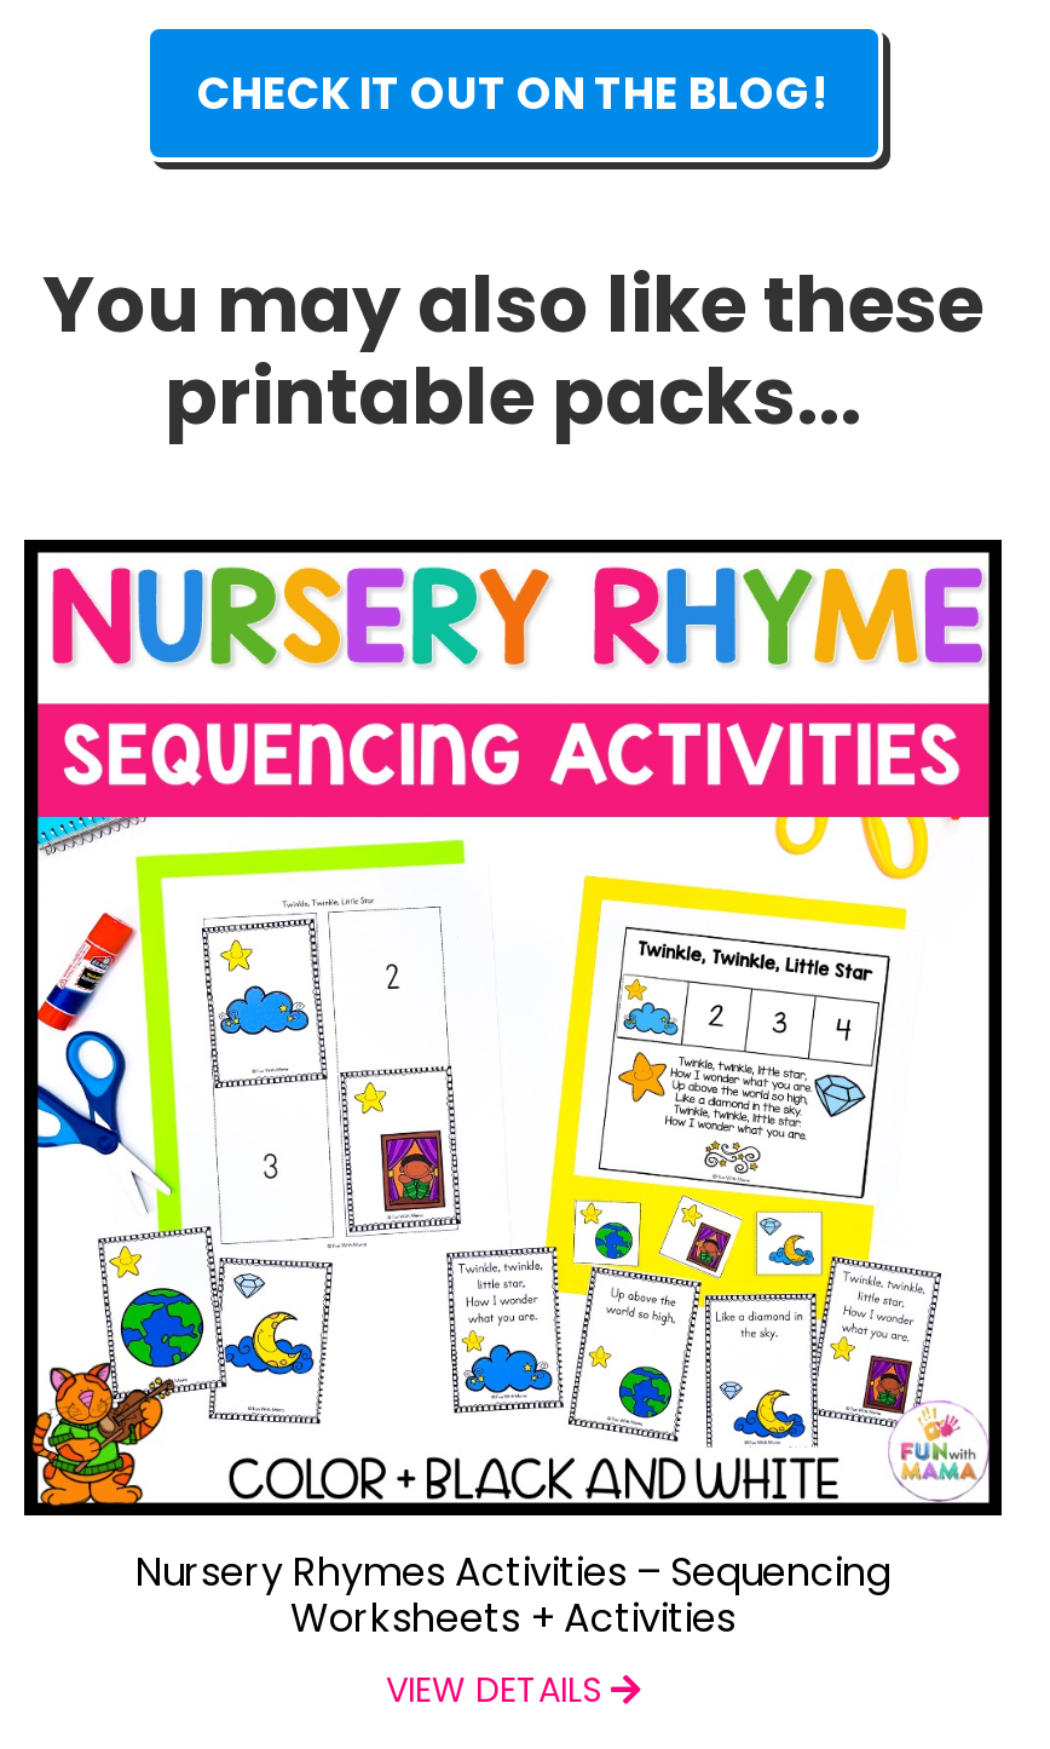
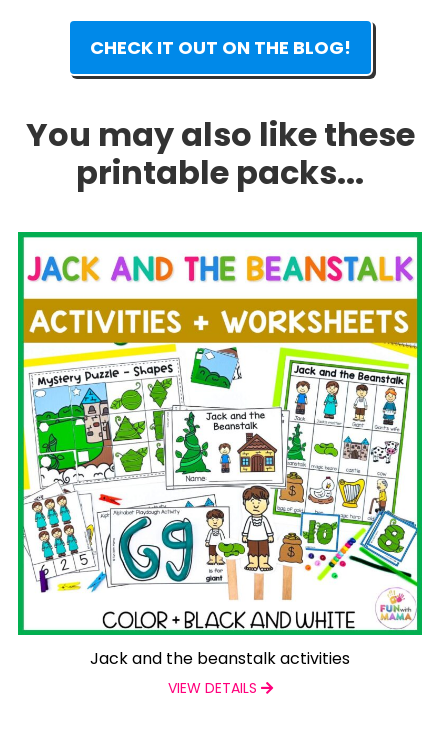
[22,537,1004,1647] [image] | Nursery Rhymes Activities – Sequencing | Worksheets + Activities -> [17,231,423,670] [image] | Jack and the beanstalk activities

